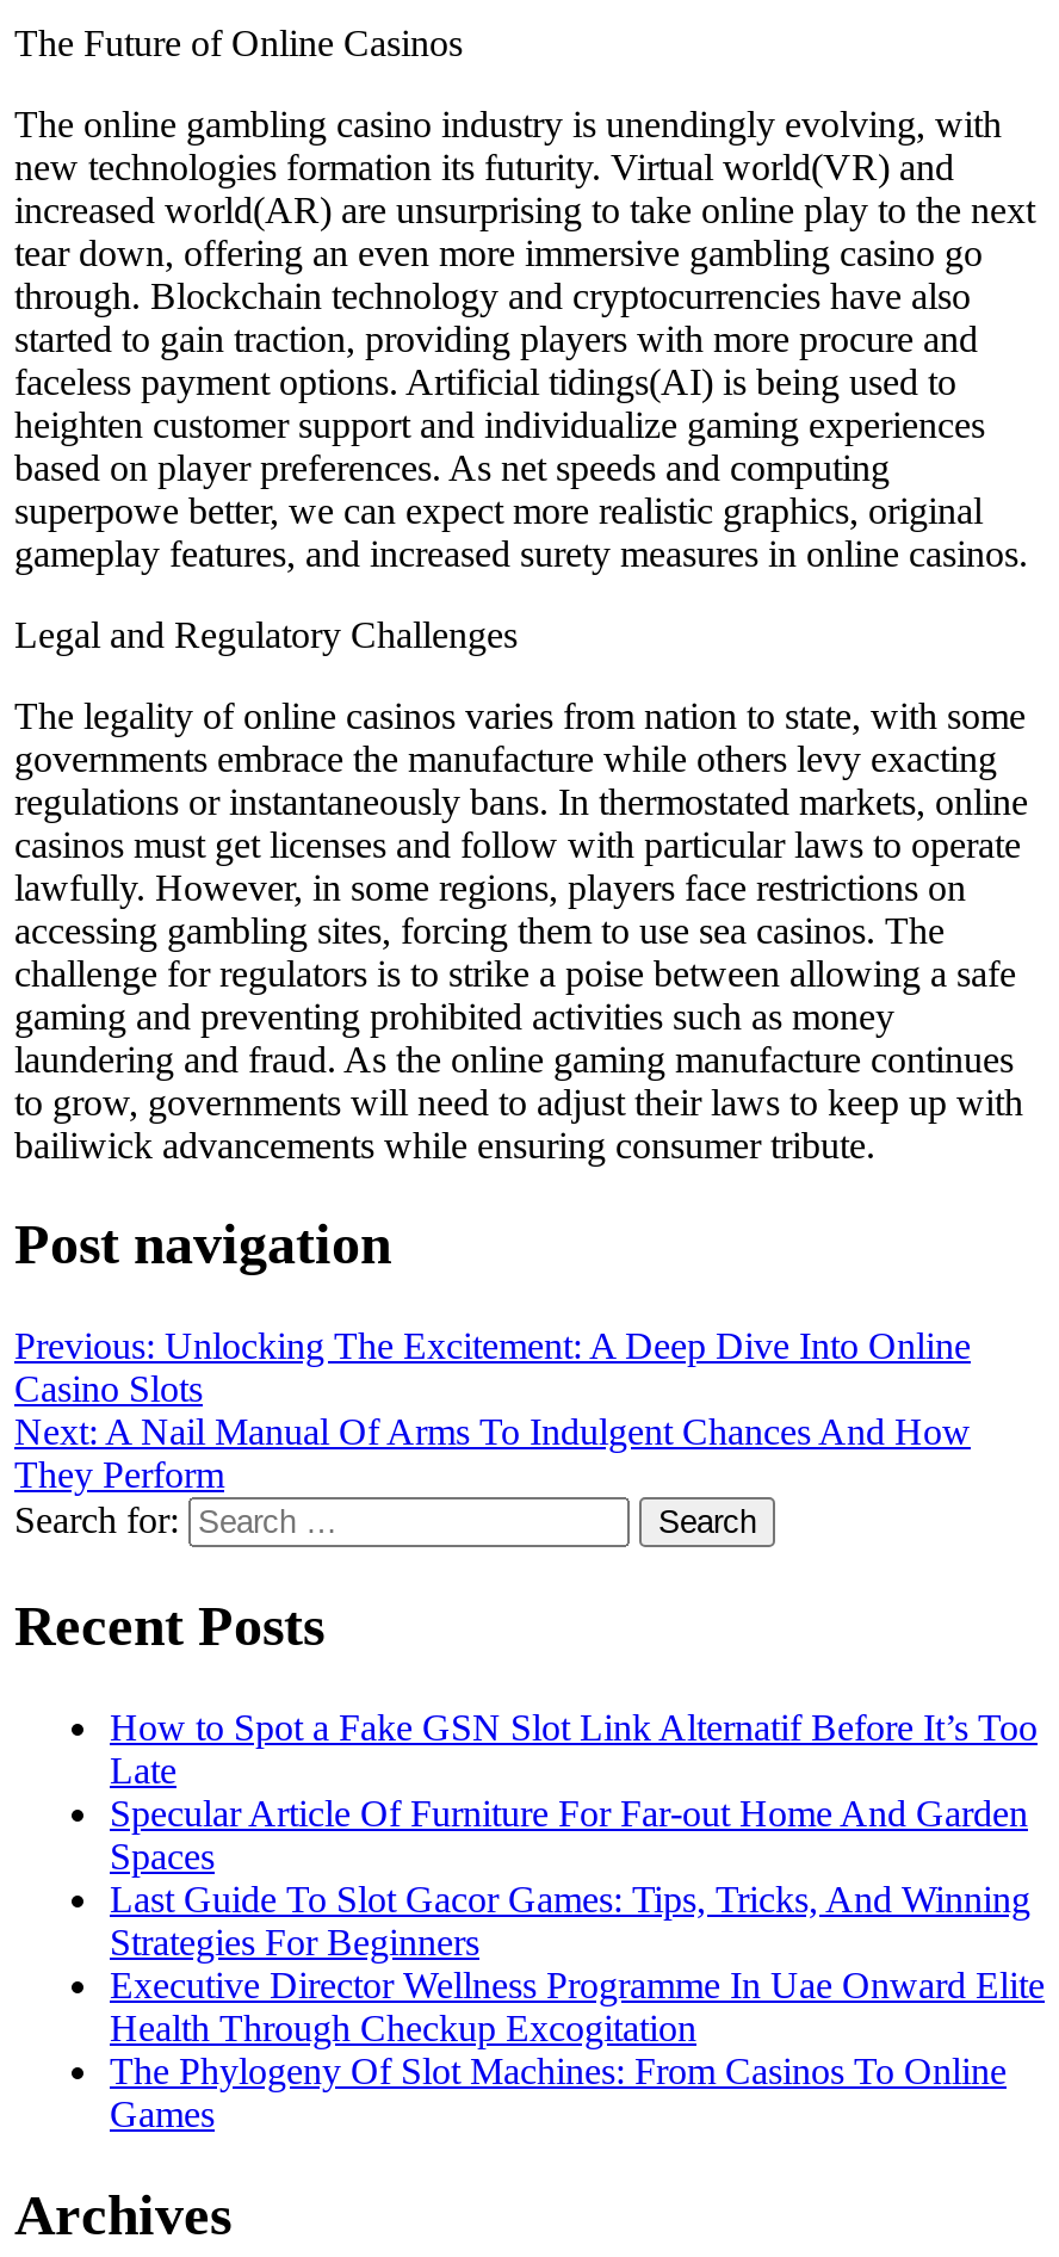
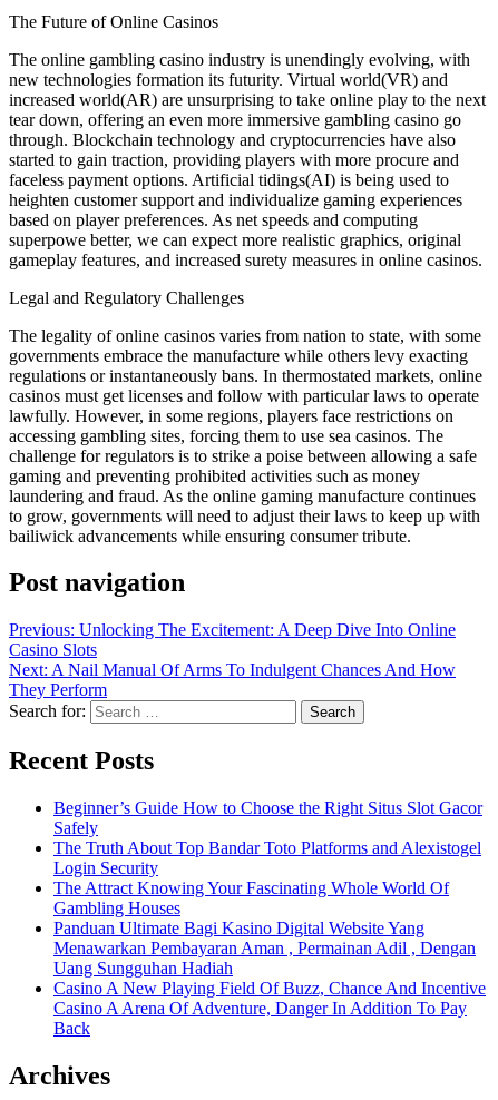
[110,1708,1045,2135] How to Spot a Fake GSN Slot Link Alternatif Before It’s Too | Late | Specular Article Of Furniture For Far-out Home And Garden | Spaces | Last Guide To Slot Gacor Games: Tips, Tricks, And Winning | Strategies For Beginners | Executive Director Wellness Programme In Uae Onward Elite | Health Through Checkup Excogitation | The Phylogeny Of Slot Machines: From Casinos To Online | Games -> [53,799,486,1038] Beginner’s Guide How to Choose the Right Situs Slot Gacor | Safely | The Truth About Top Bandar Toto Platforms and Alexistogel | Login Security | The Attract Knowing Your Fascinating Whole World Of | Gambling Houses | Panduan Ultimate Bagi Kasino Digital Website Yang | Menawarkan Pembayaran Aman , Permainan Adil , Dengan | Uang Sungguhan Hadiah | Casino A New Playing Field Of Buzz, Chance And Incentive | Casino A Arena Of Adventure, Danger In Addition To Pay | Back

